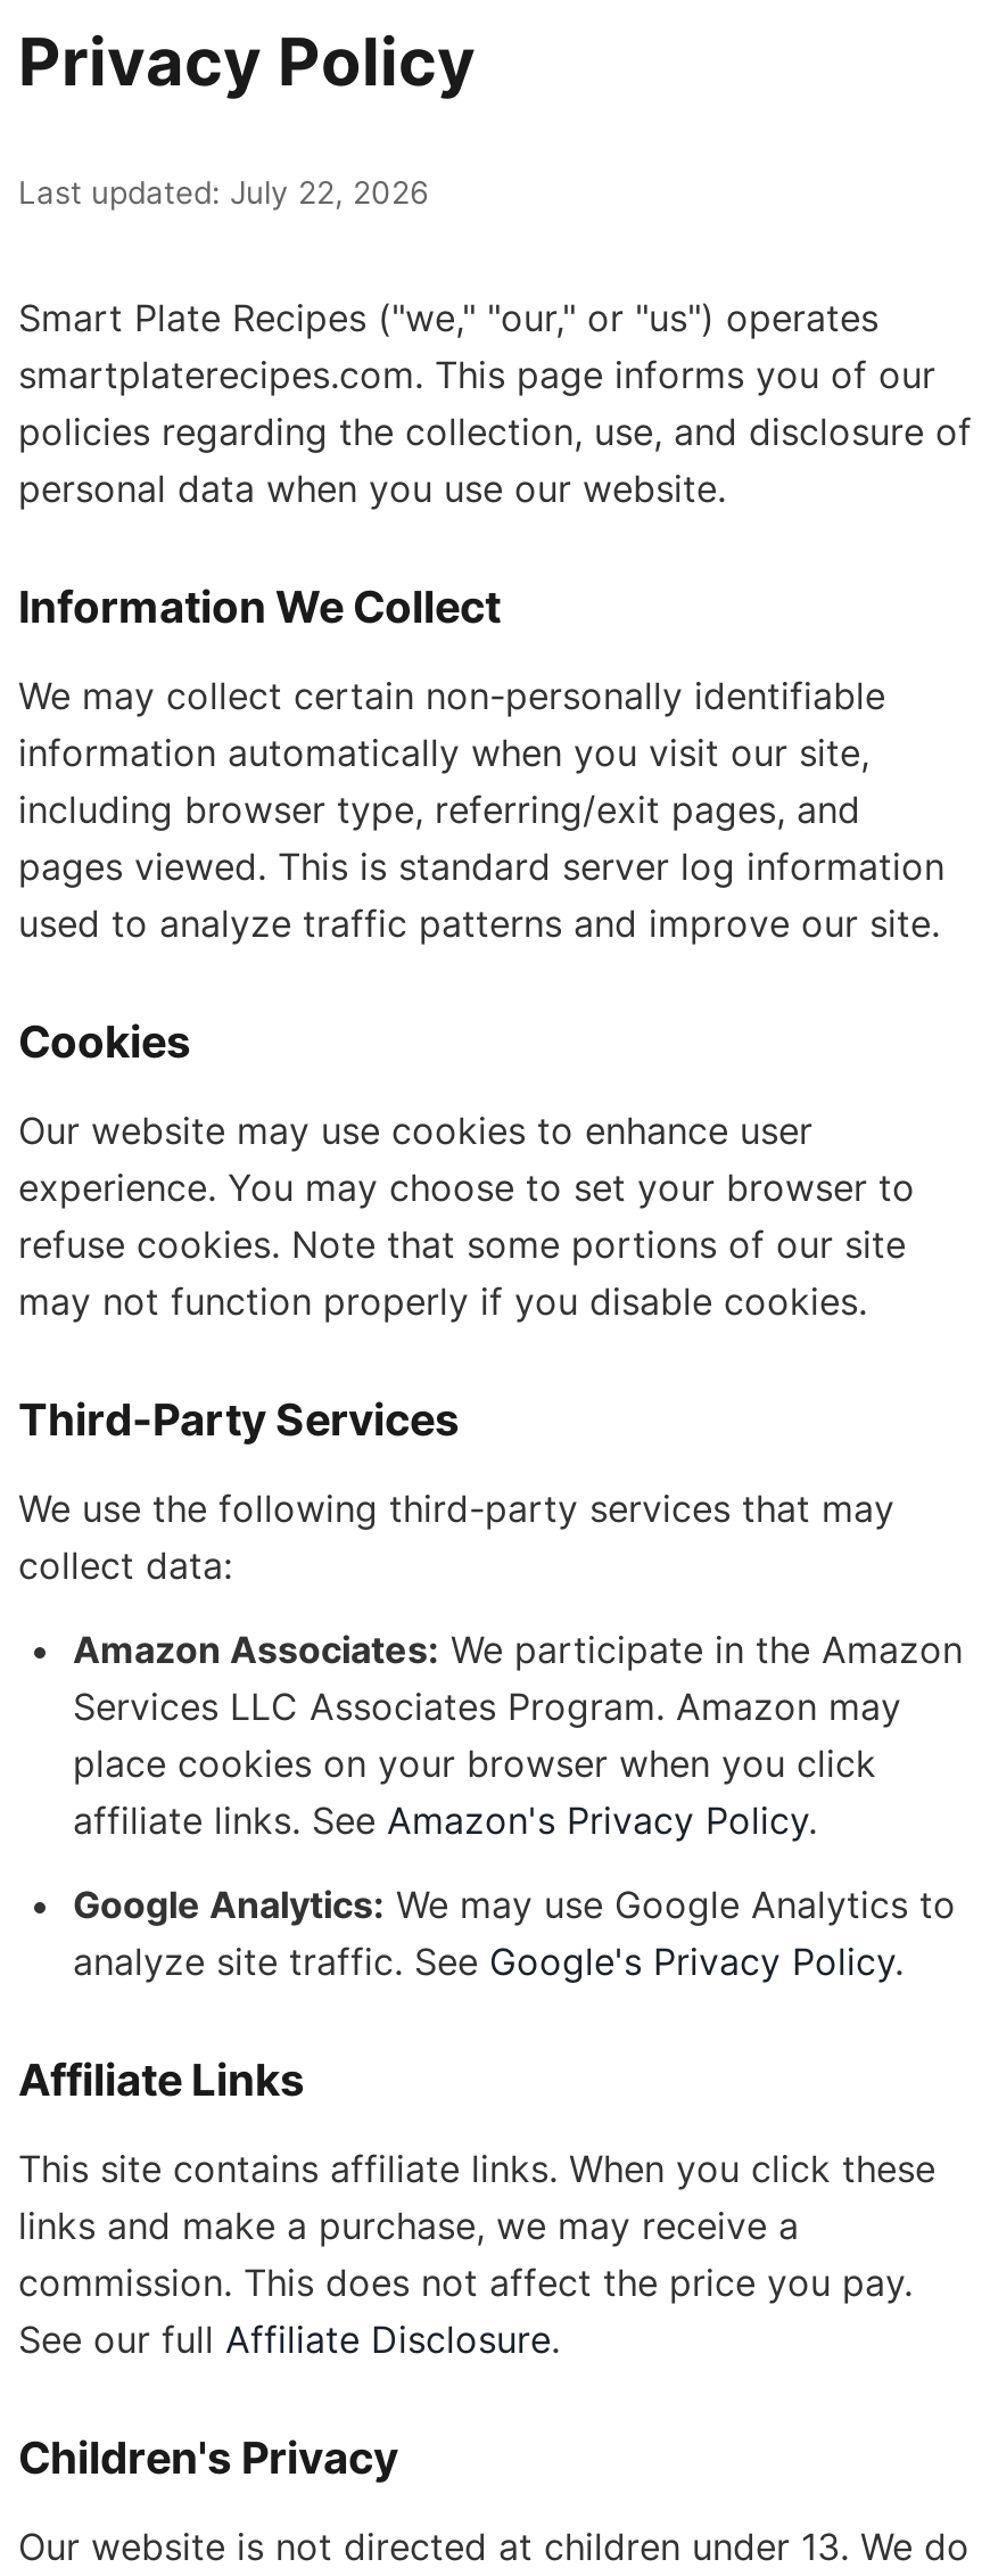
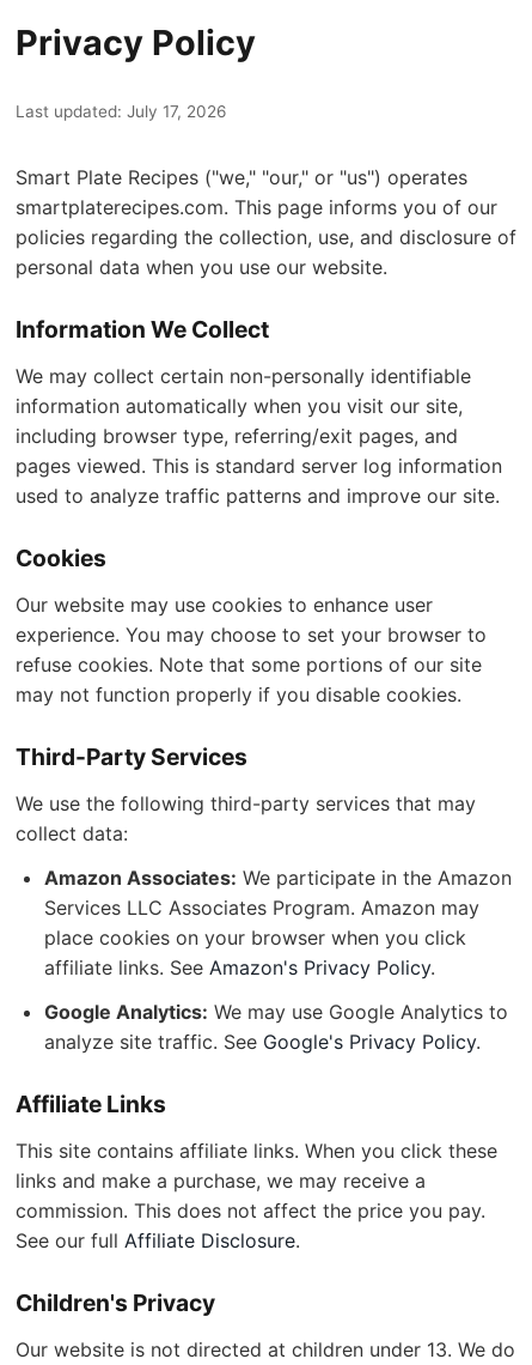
[18,174,428,211] Last updated: July 22, 2026 -> [16,102,226,121] Last updated: July 17, 2026

